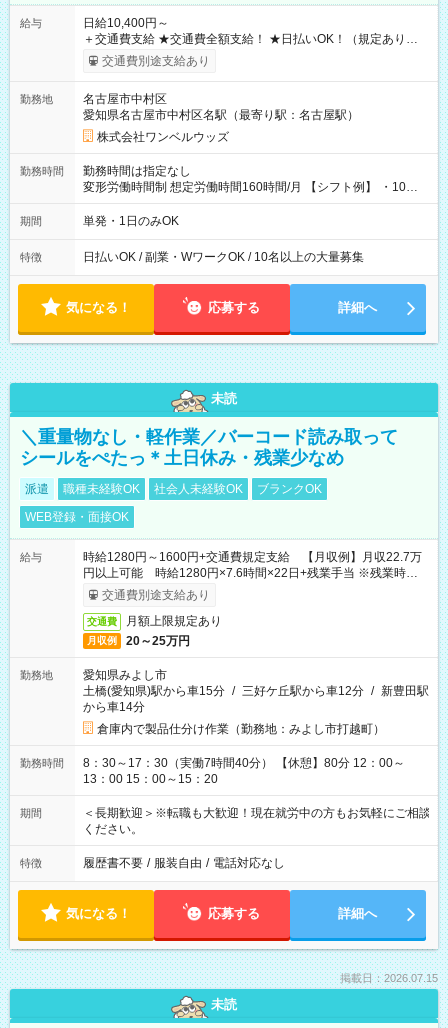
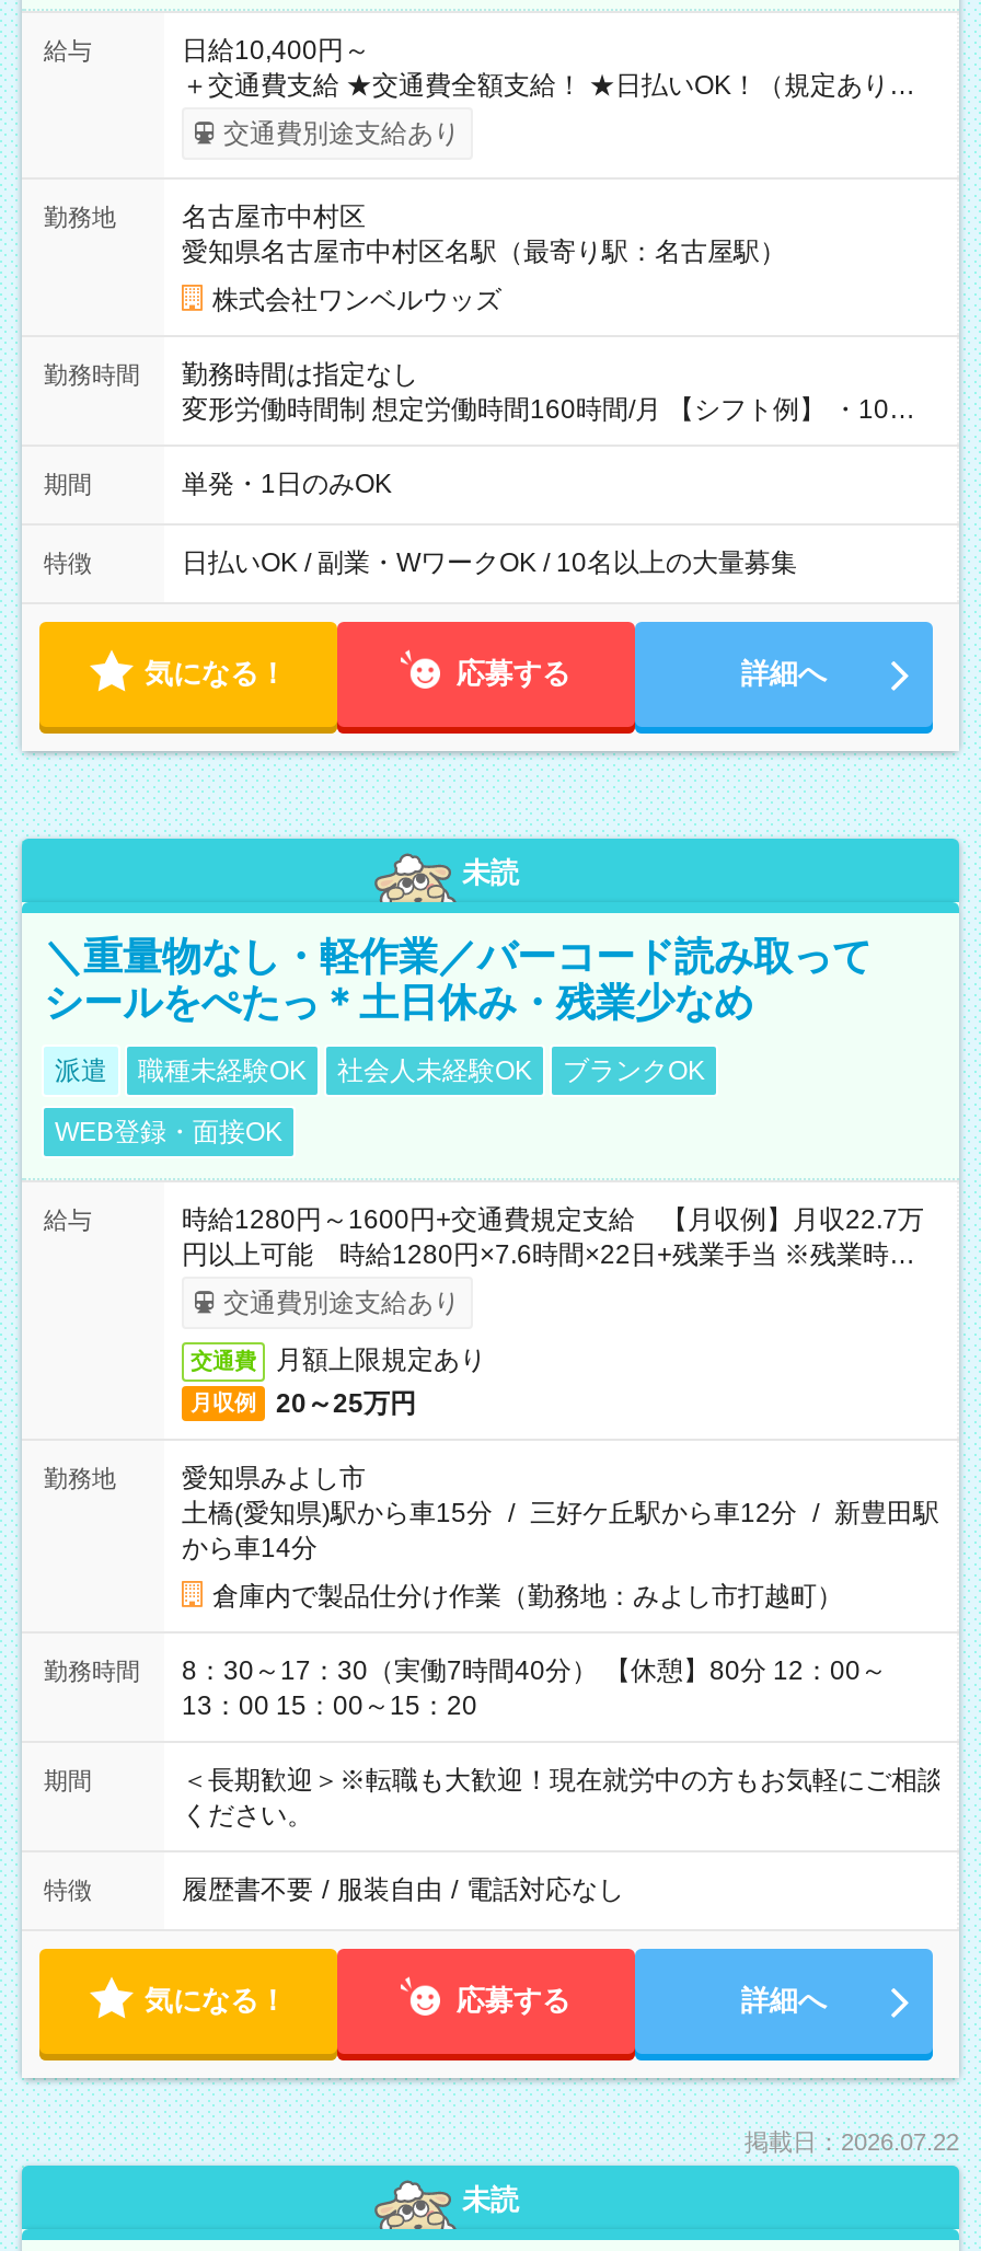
[340,972,438,984] 掲載日：2026.07.15 -> [745,2128,959,2155] 掲載日：2026.07.22

